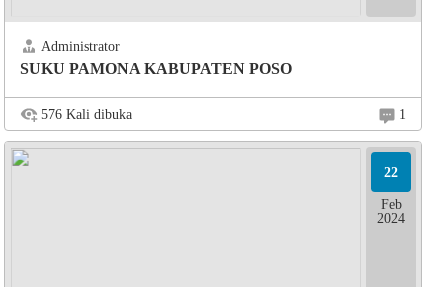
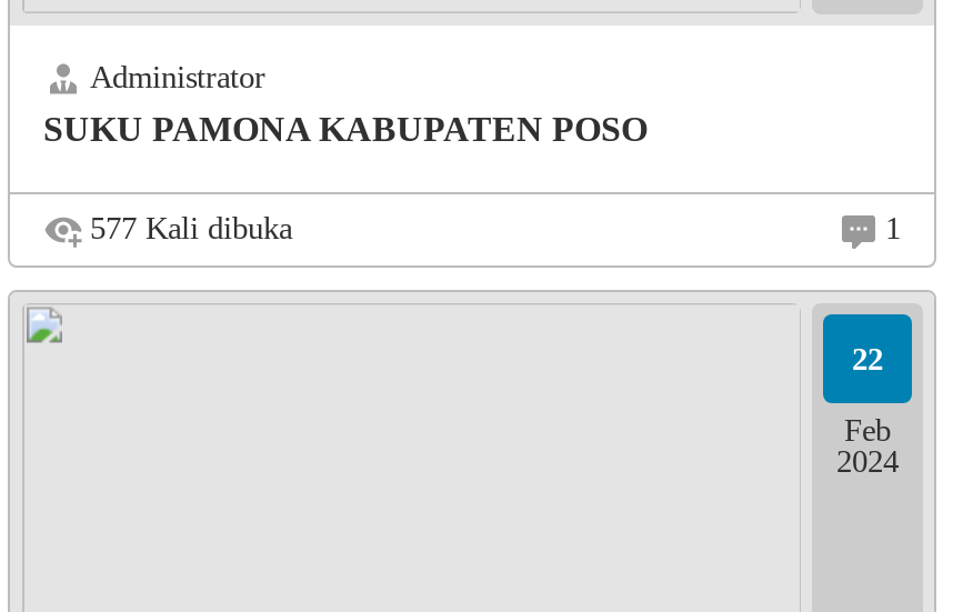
[41,106,132,122] 576 Kali dibuka -> [90,210,292,245] 577 Kali dibuka

